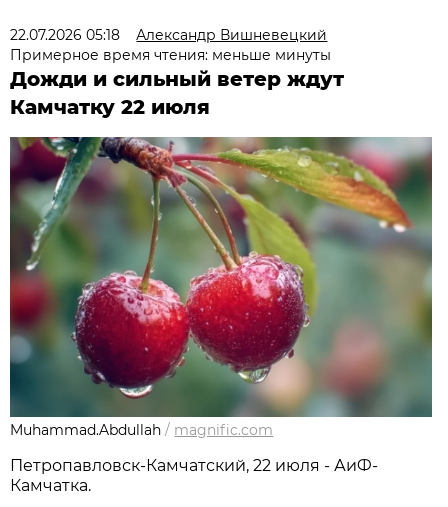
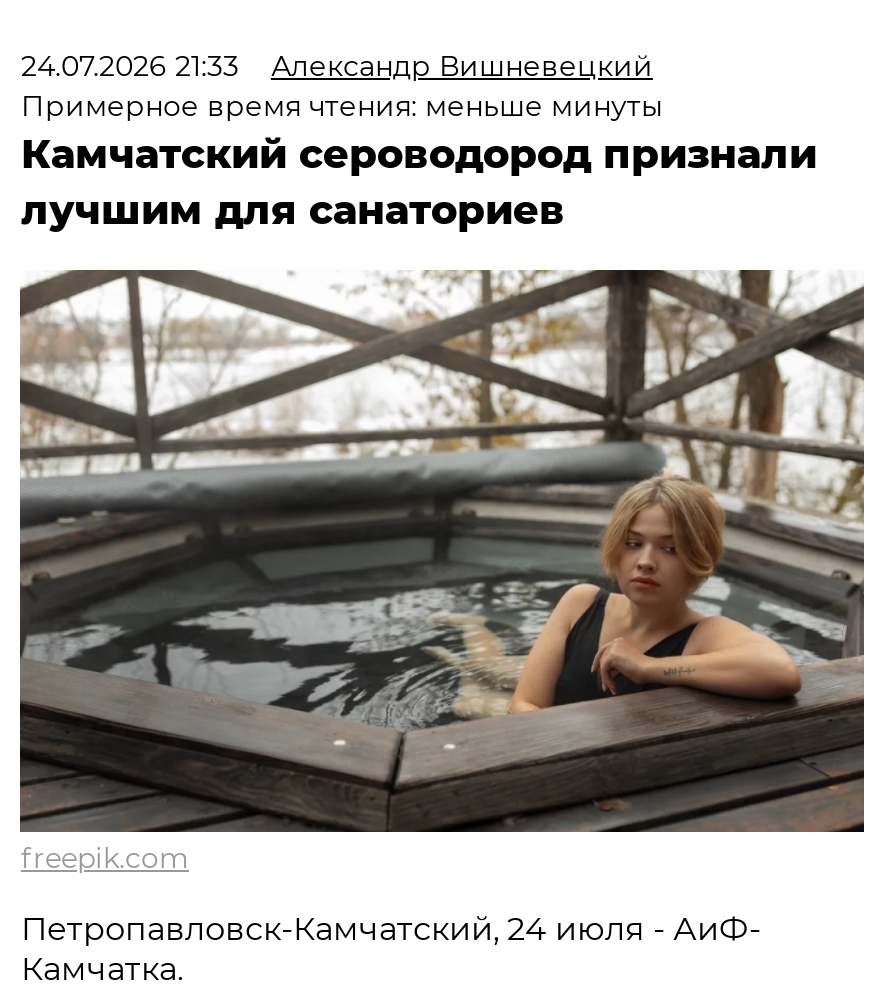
[10,26,327,44] 22.07.2026 05:18 Александр Вишневецкий -> [21,48,653,84] 24.07.2026 21:33 Александр Вишневецкий
[10,67,344,119] Дожди и сильный ветер ждут | Камчатку 22 июля -> [21,130,817,234] Камчатский сероводород признали | лучшим для санаториев
[9,136,433,439] [image] | Muhammad.Abdullah / magnific.com -> [18,268,866,876] [image] | freepik.com
[10,456,378,475] Петропавловск-Камчатский, 22 июля - АиФ- -> [21,910,761,948] Петропавловск-Камчатский, 24 июля - АиФ-

